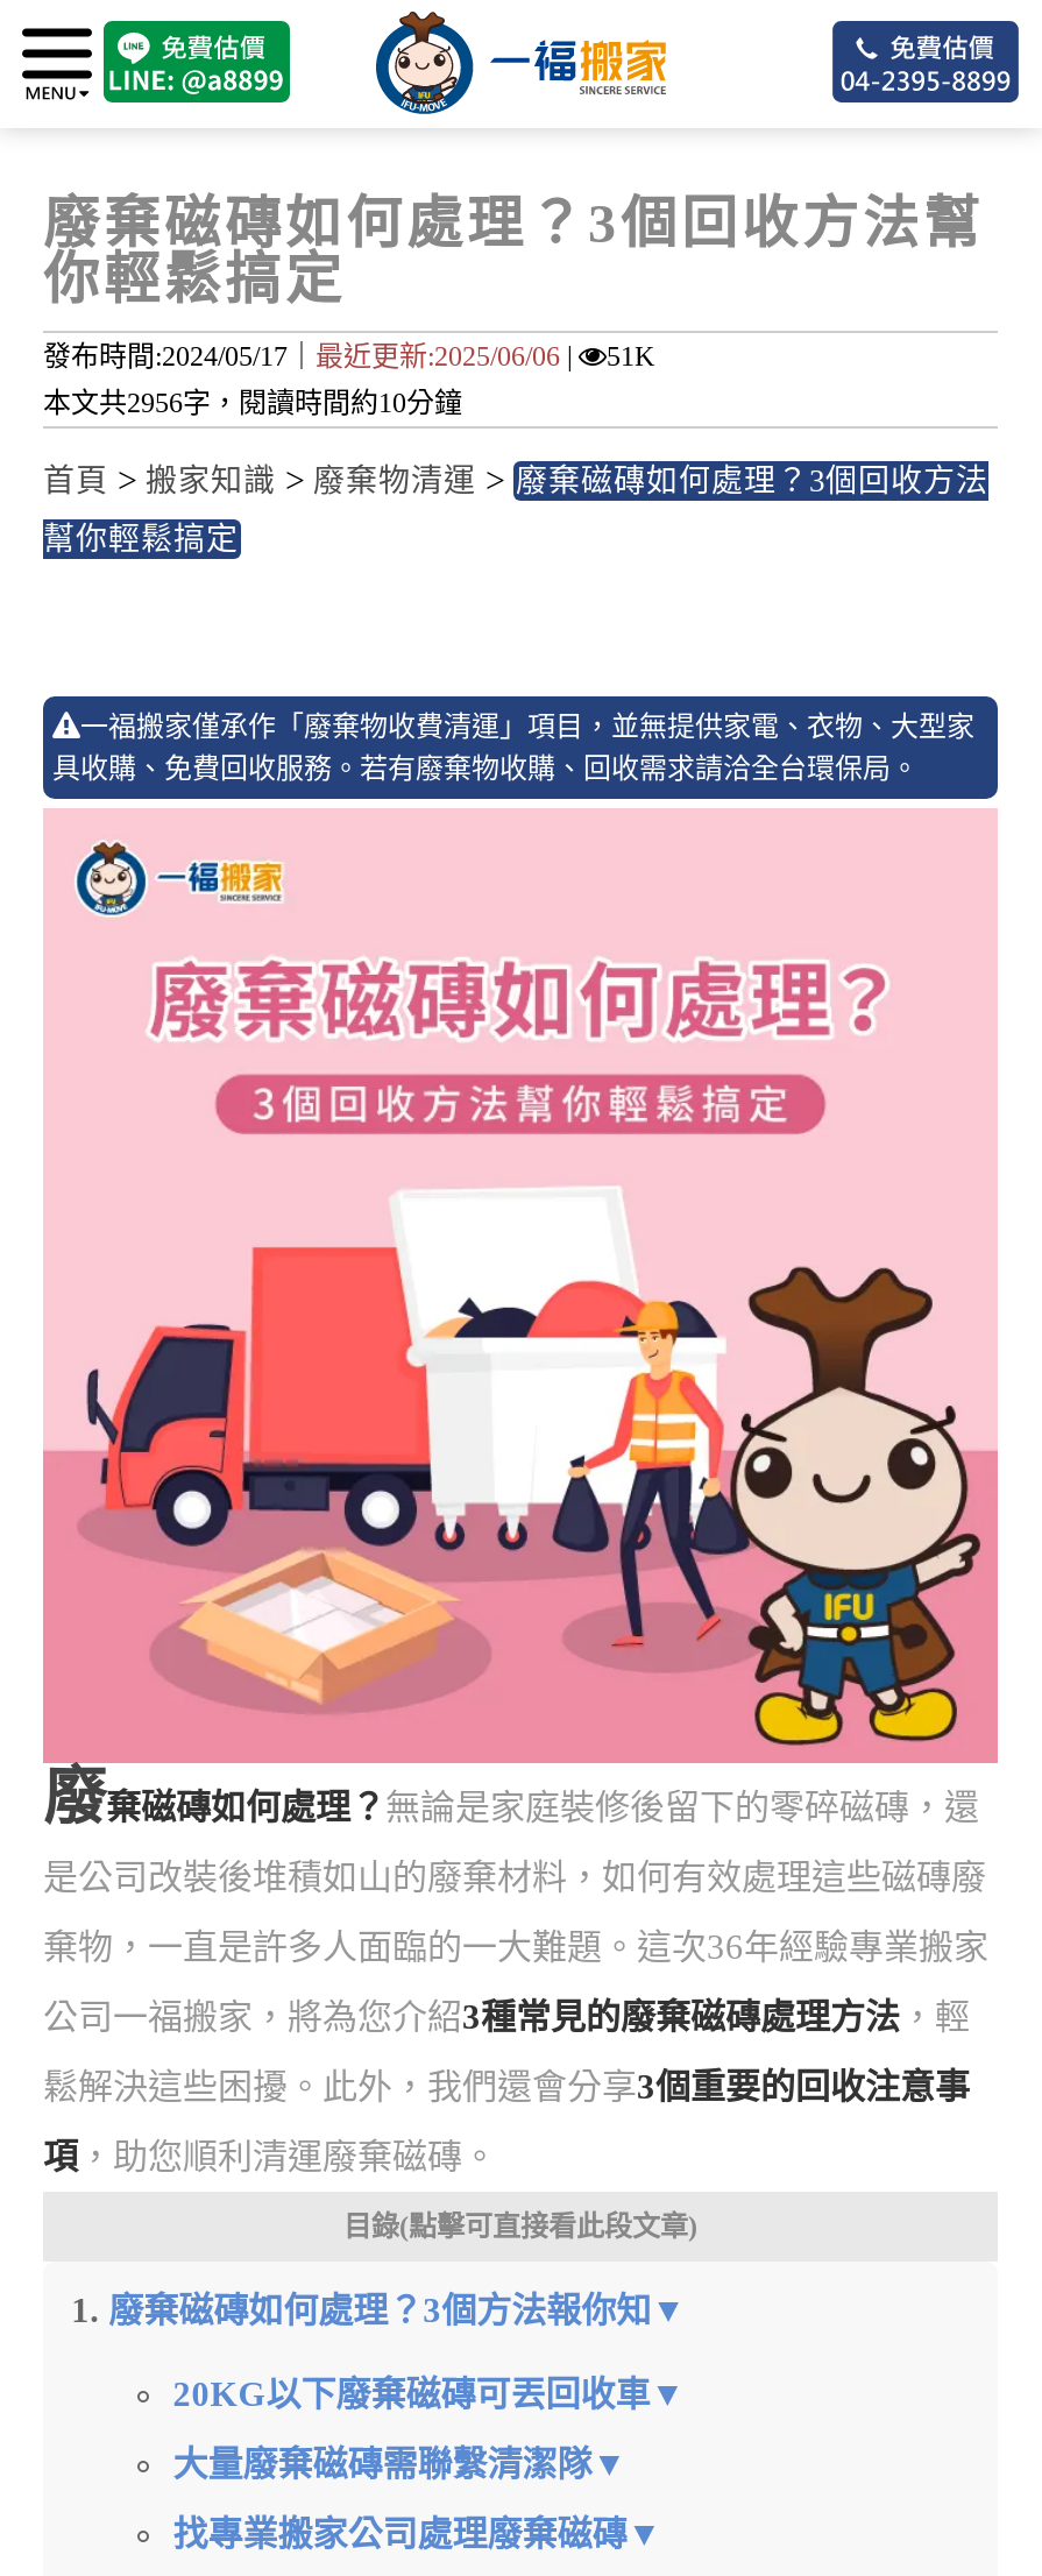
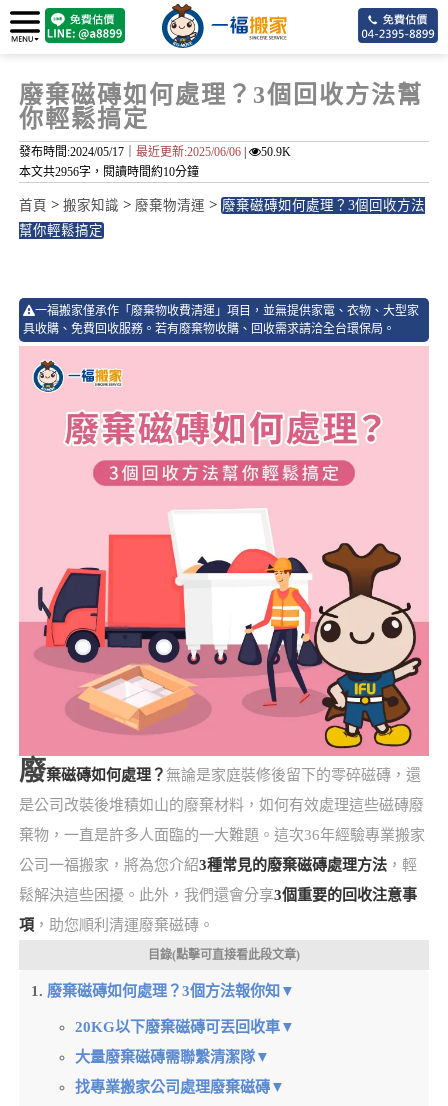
[607,340,655,373] 51K -> [261,145,291,159] 50.9K

